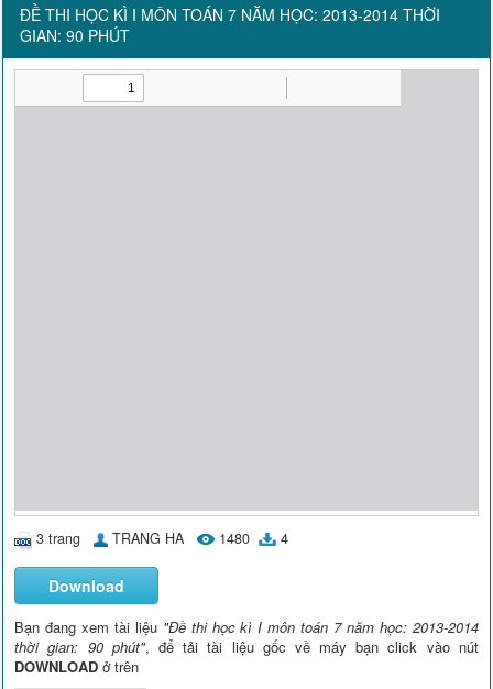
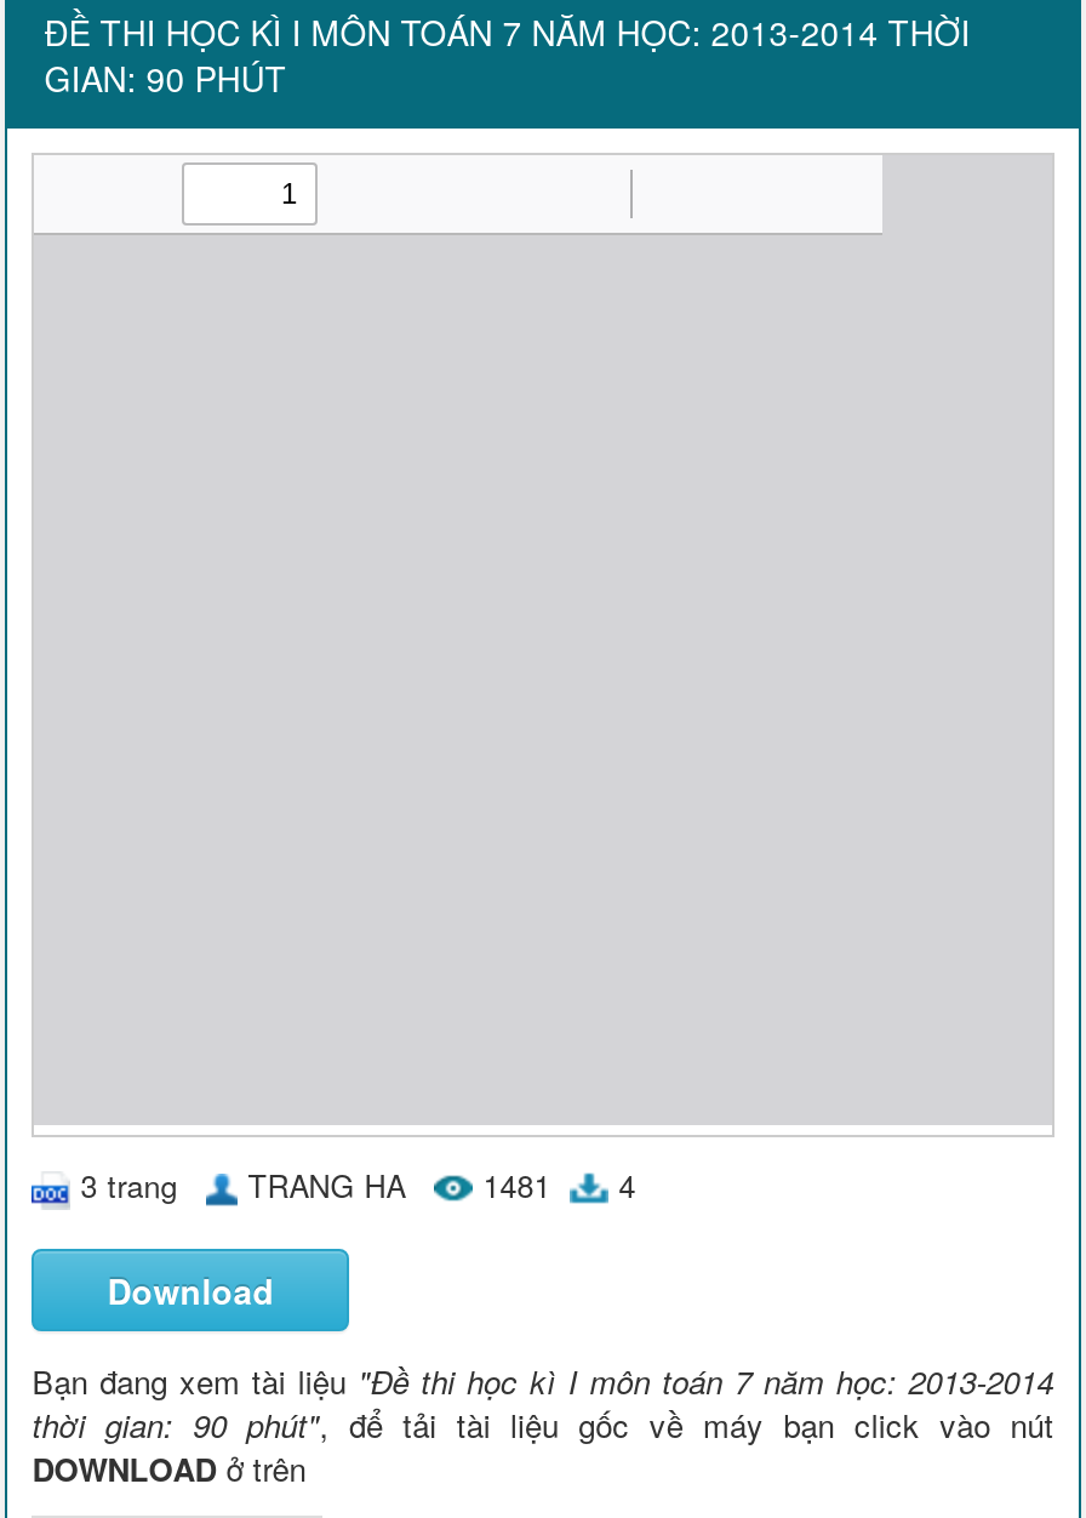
[37,529,289,549] 3 trang TRANG HA 1480 4 -> [80,1165,636,1209] 3 trang TRANG HA 1481 4

